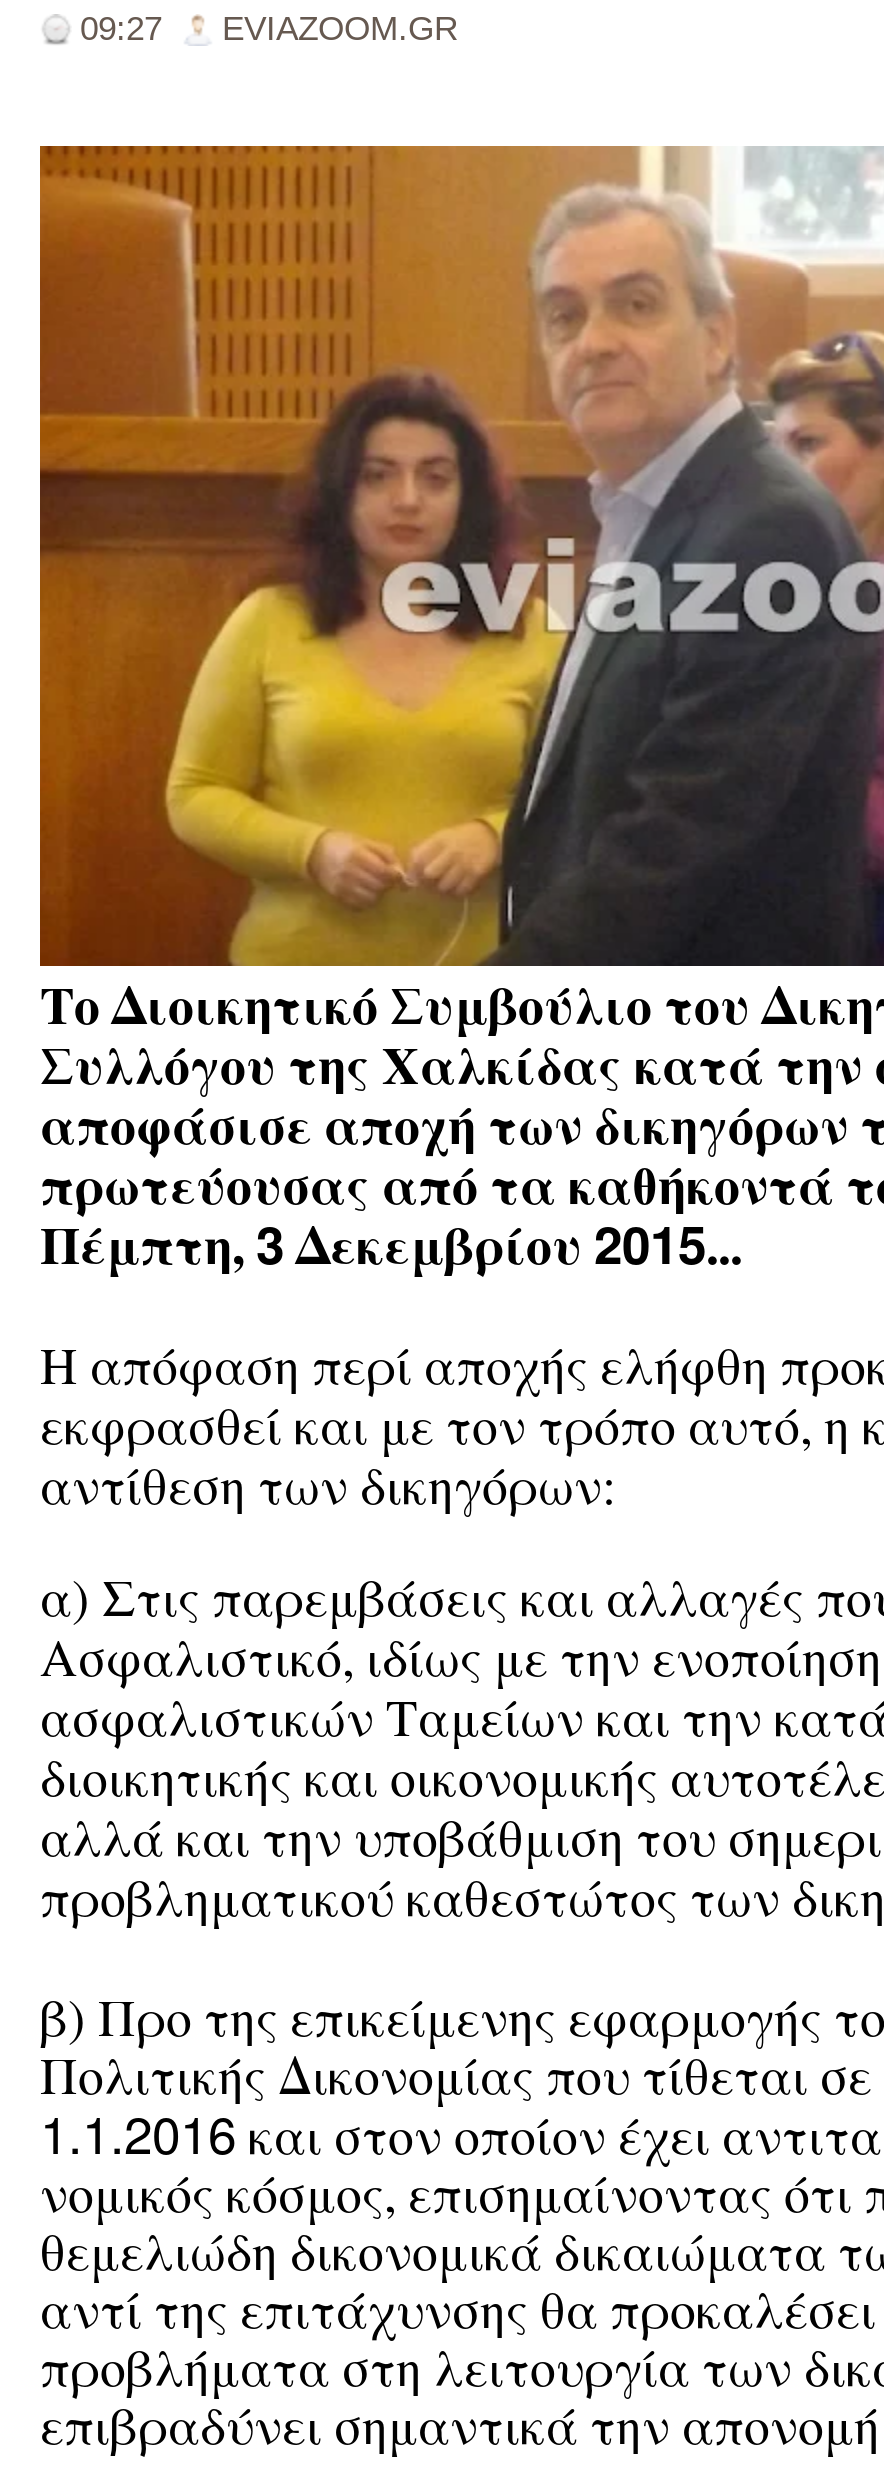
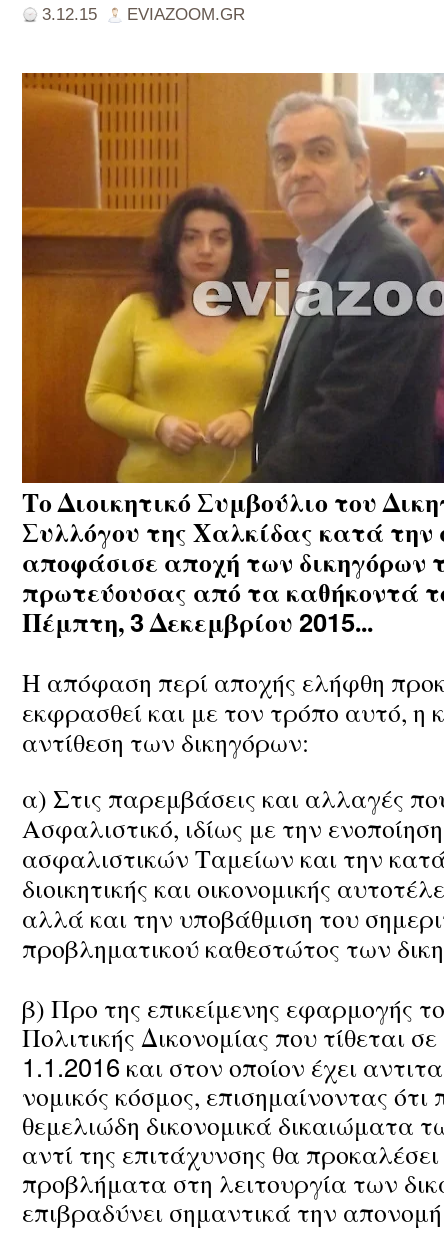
[80,10,458,48] 09:27 EVIAZOOM.GR -> [42,5,245,24] 3.12.15 EVIAZOOM.GR

